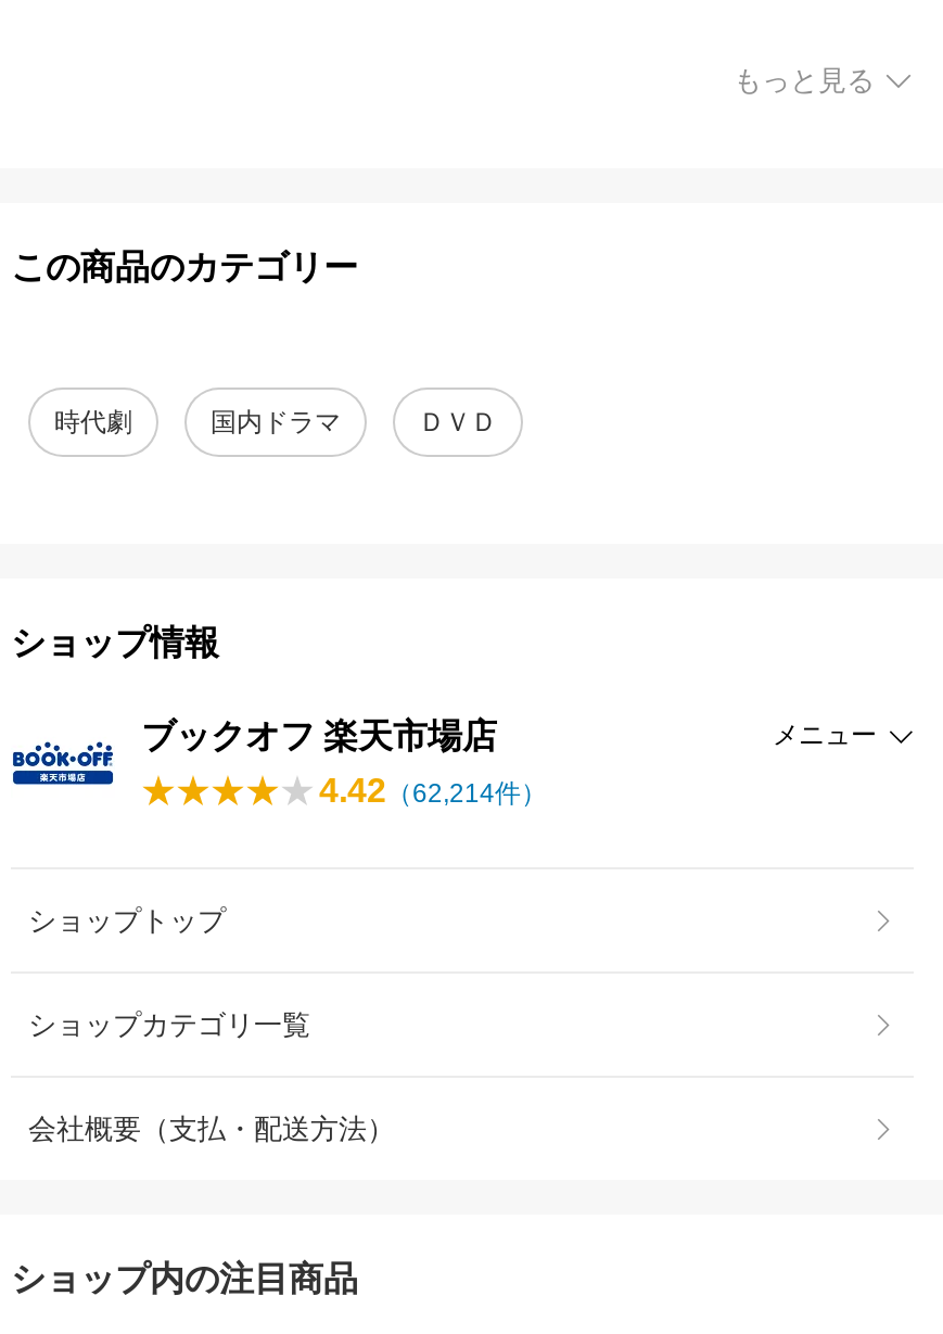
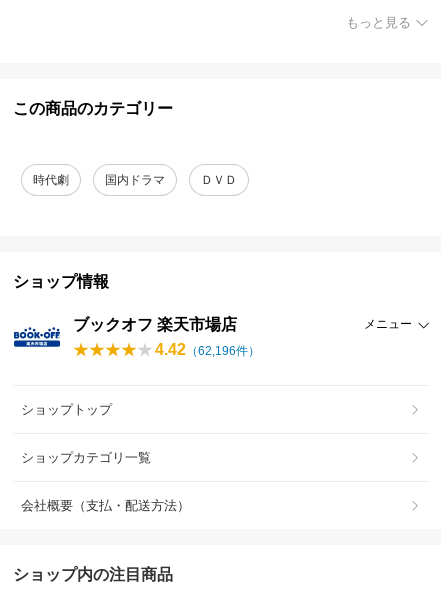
[319,772,547,809] 4.42（62,214件） -> [155,341,260,358] 4.42（62,196件）

